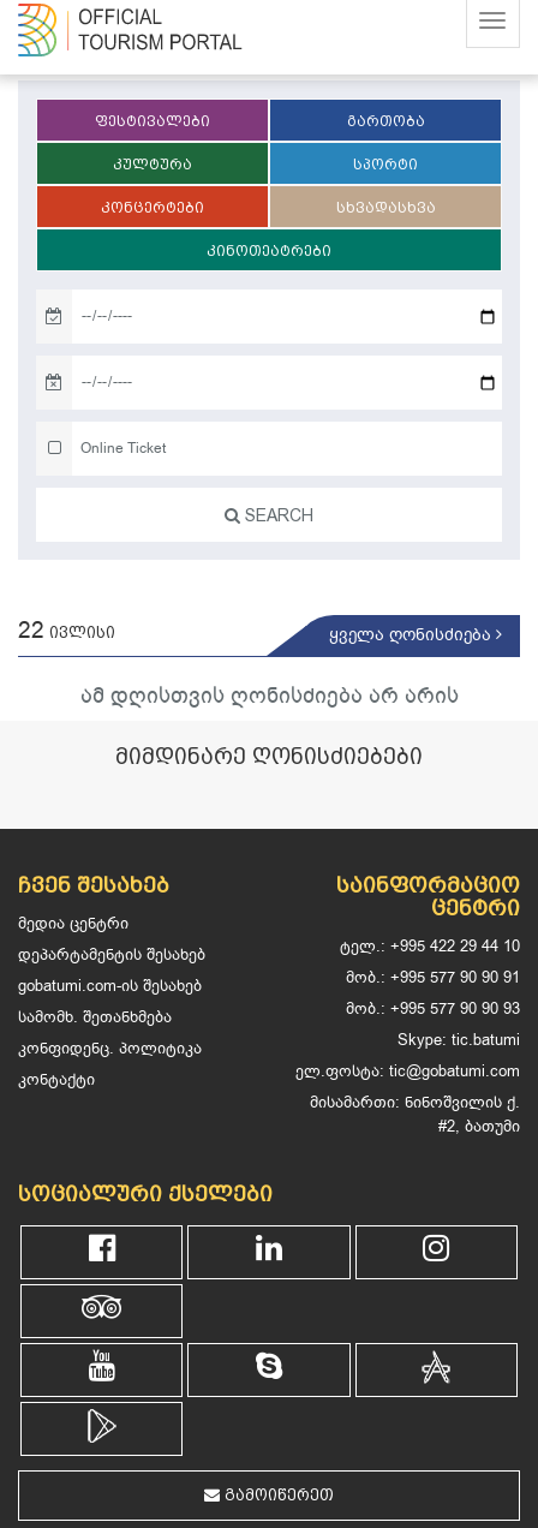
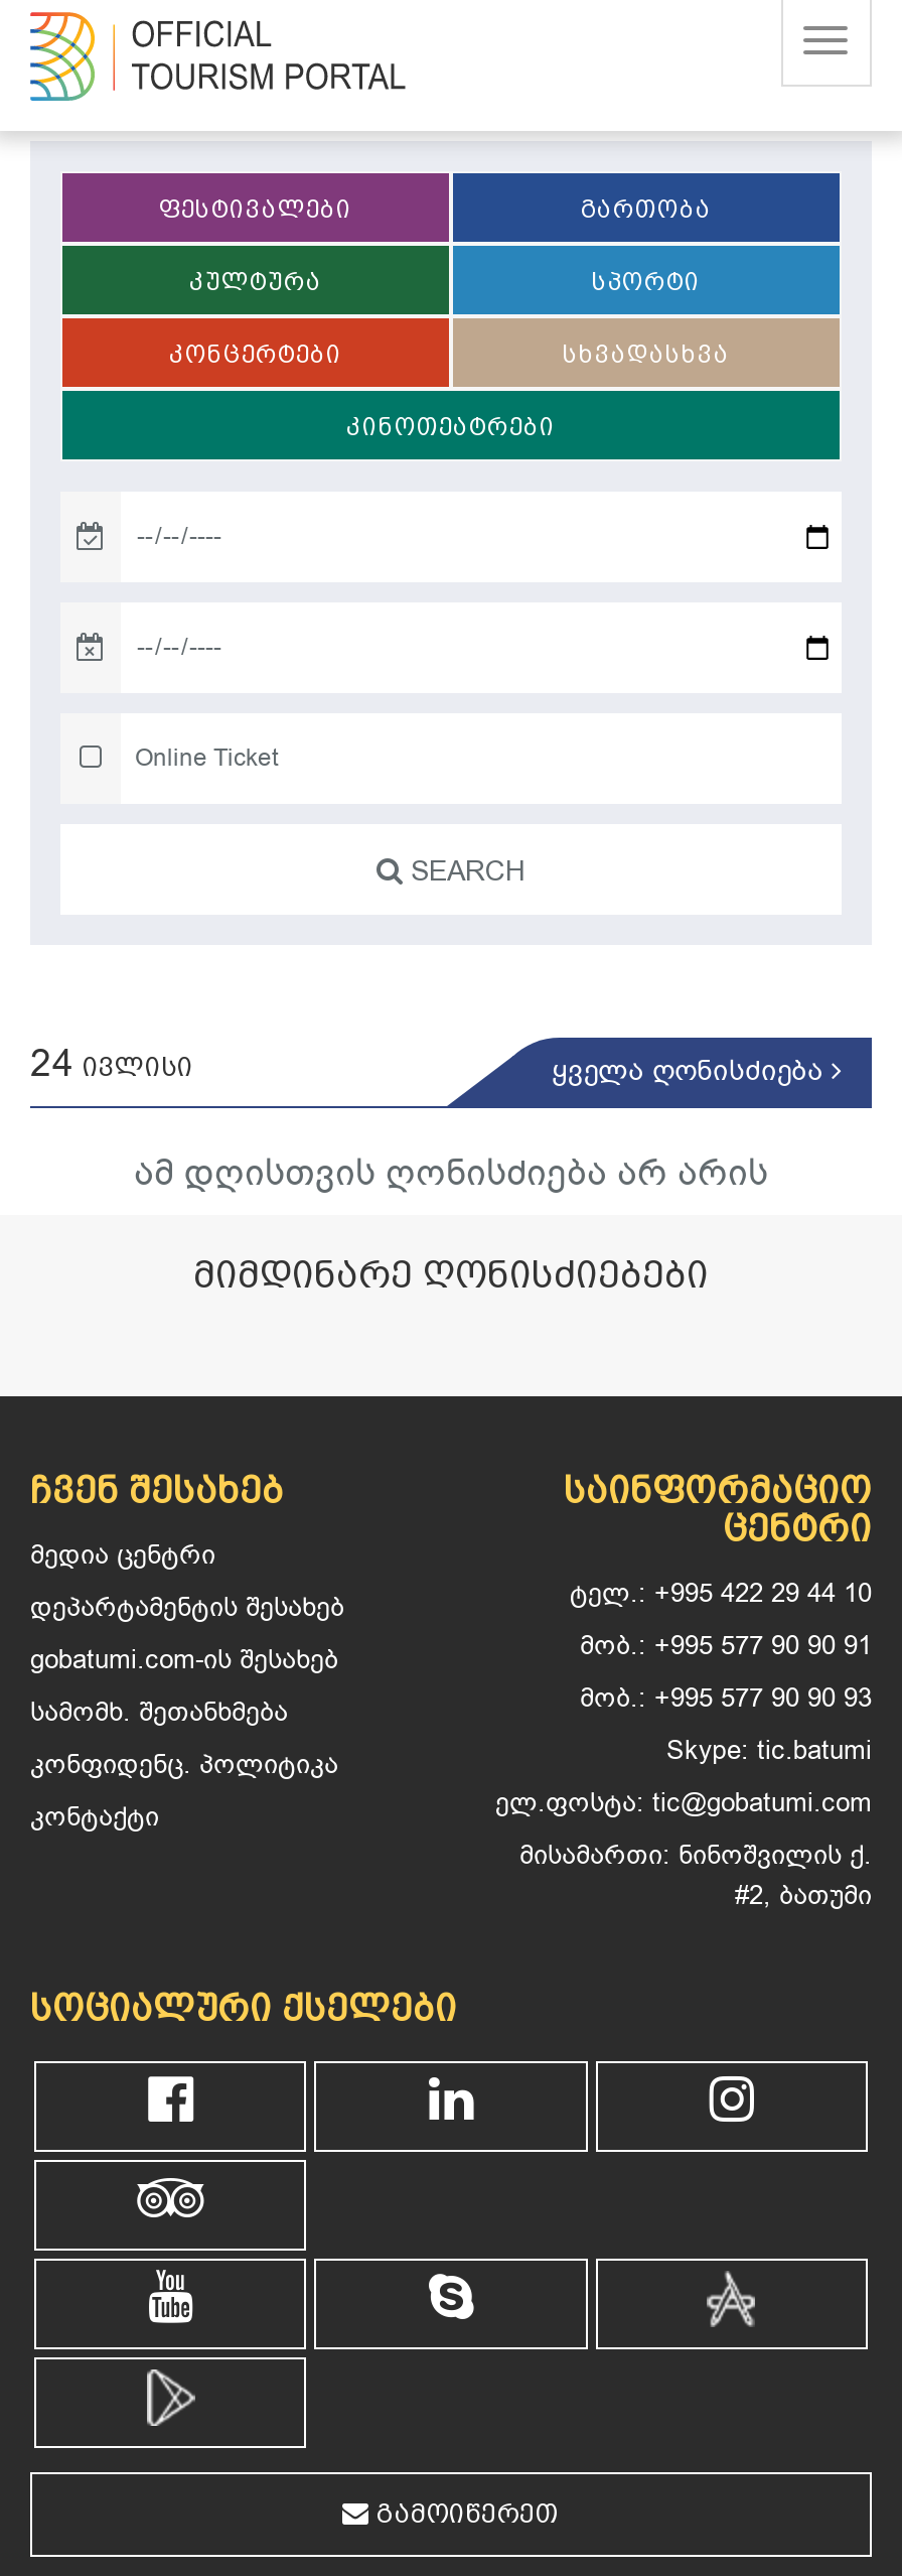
[18,615,115,645] 22 ᲘᲕᲚᲘᲡᲘ -> [30,1038,193,1088] 24 ᲘᲕᲚᲘᲡᲘ

